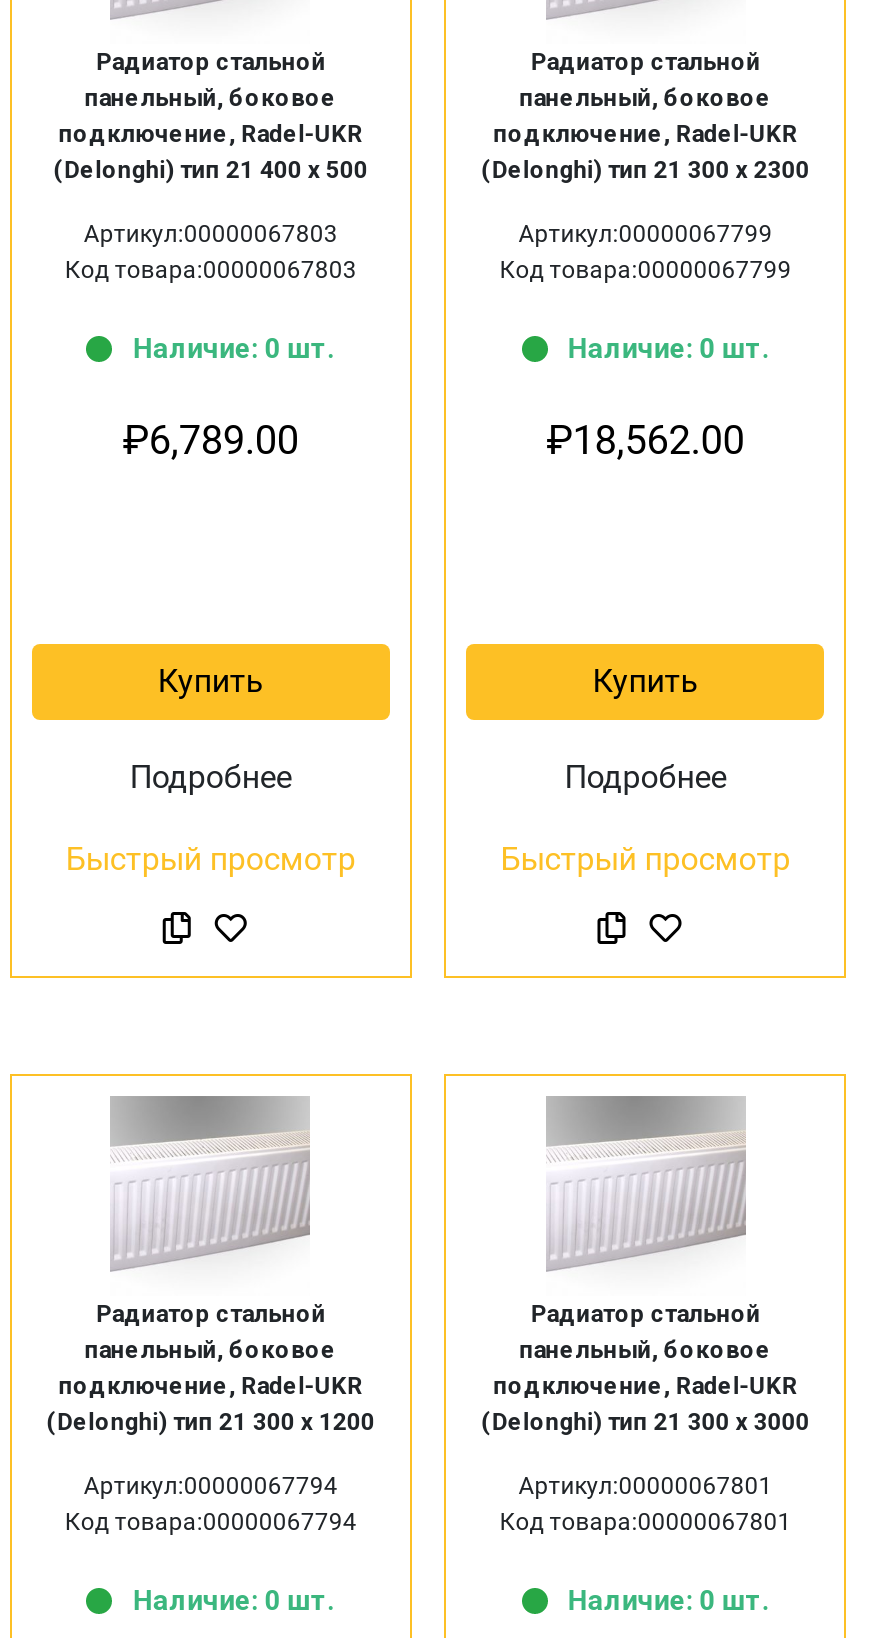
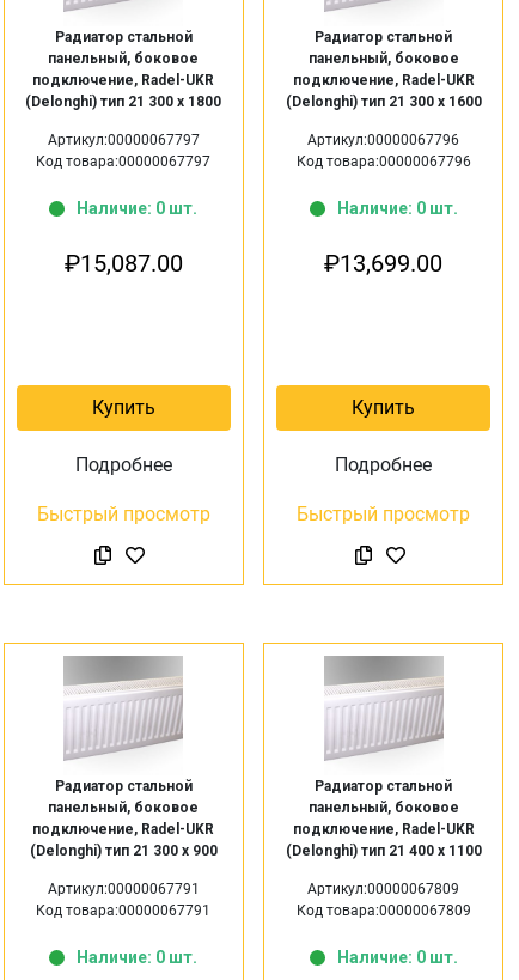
[54,157,368,185] (Delonghi) тип 21 400 х 500 -> [25,94,222,111] (Delonghi) тип 21 300 х 1800
[481,157,809,185] (Delonghi) тип 21 300 х 2300 -> [285,94,482,111] (Delonghi) тип 21 300 х 1600
[65,221,357,285] Артикул:00000067803 | Код товара:00000067803 -> [36,132,211,170] Артикул:00000067797 | Код товара:00000067797
[499,221,791,285] Артикул:00000067799 | Код товара:00000067799 -> [296,132,471,170] Артикул:00000067796 | Код товара:00000067796
[123,417,299,465] ₽6,789.00 -> [64,249,183,278] ₽15,087.00
[546,417,744,465] ₽18,562.00 -> [324,249,443,278] ₽13,699.00
[47,1408,375,1436] (Delonghi) тип 21 300 х 1200 -> [30,843,217,859] (Delonghi) тип 21 300 х 900
[481,1408,809,1436] (Delonghi) тип 21 300 х 3000 -> [285,843,482,859] (Delonghi) тип 21 400 х 1100
[65,1472,357,1536] Артикул:00000067794 | Код товара:00000067794 -> [36,881,211,919] Артикул:00000067791 | Код товара:00000067791
[499,1472,791,1536] Артикул:00000067801 | Код товара:00000067801 -> [296,881,471,919] Артикул:00000067809 | Код товара:00000067809

